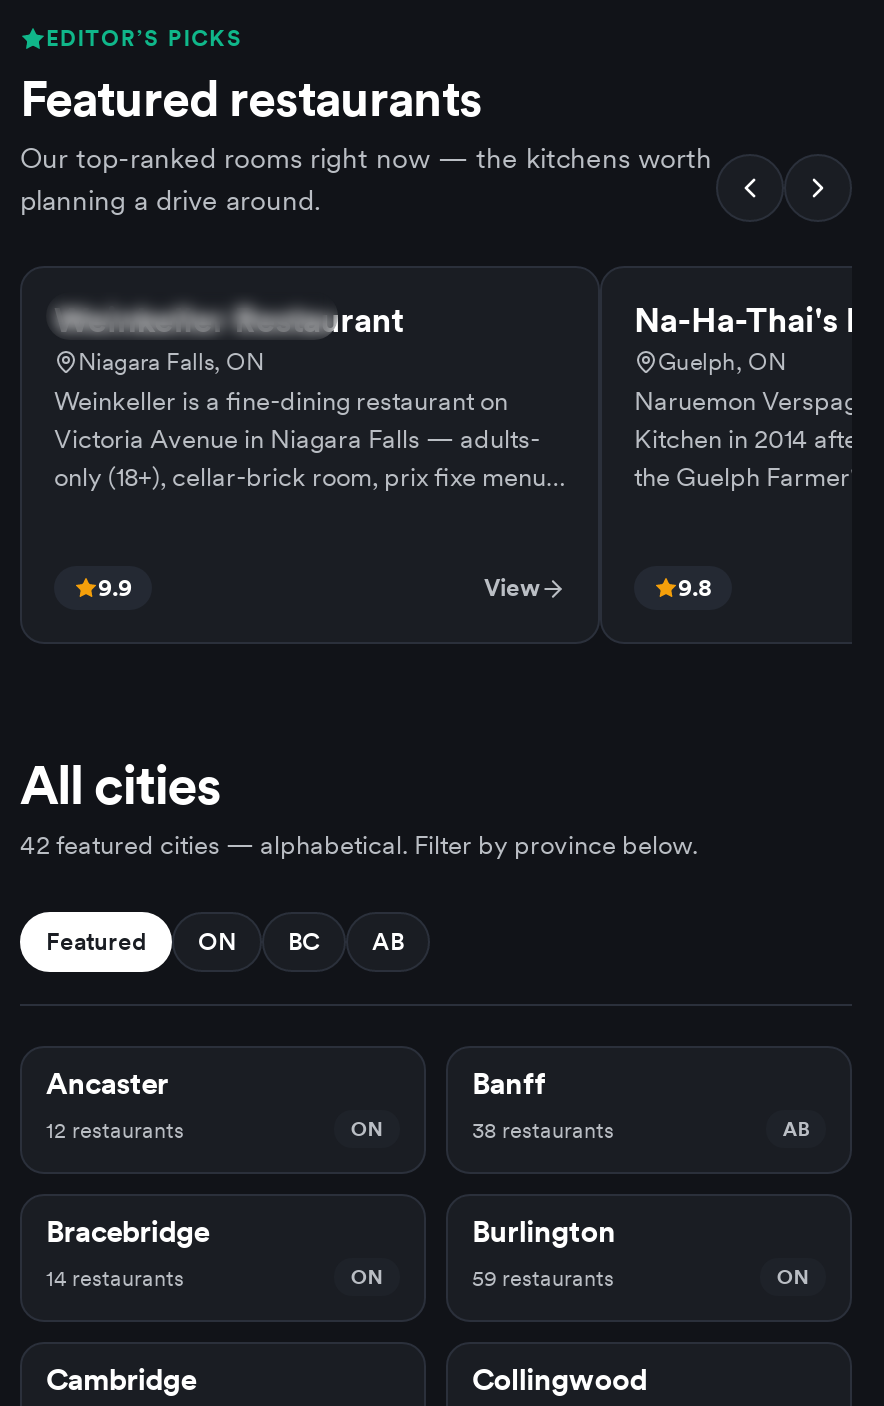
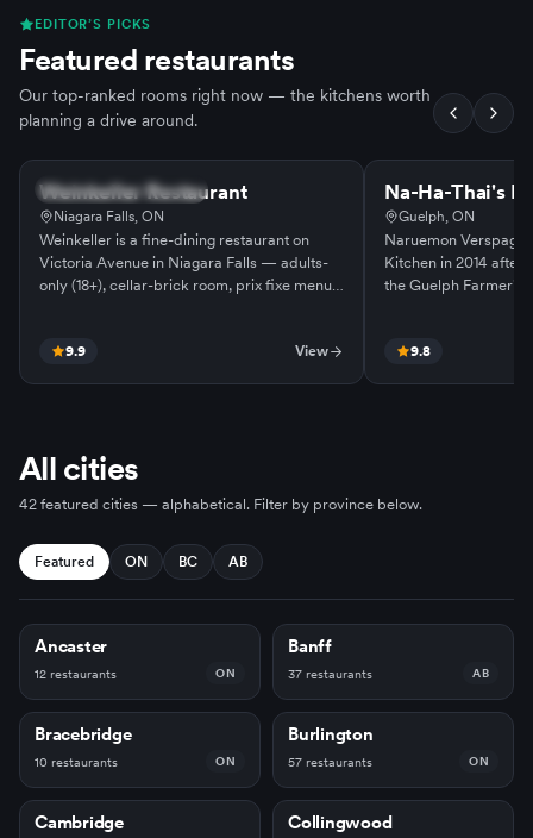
[472,1115,614,1143] 38 restaurants -> [288,665,372,681] 37 restaurants
[46,1263,184,1291] 14 restaurants -> [35,753,118,770] 10 restaurants
[472,1263,614,1291] 59 restaurants -> [288,753,372,770] 57 restaurants

